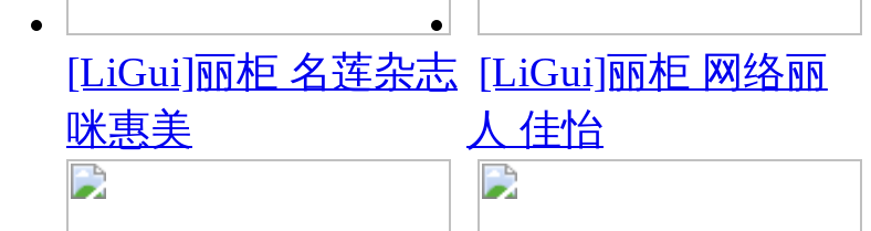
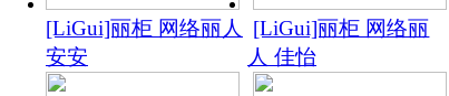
[66,48,458,152] [LiGui]丽柜 名莲杂志 | 咪惠美 -> [46,16,243,68] [LiGui]丽柜 网络丽人 | 安安

